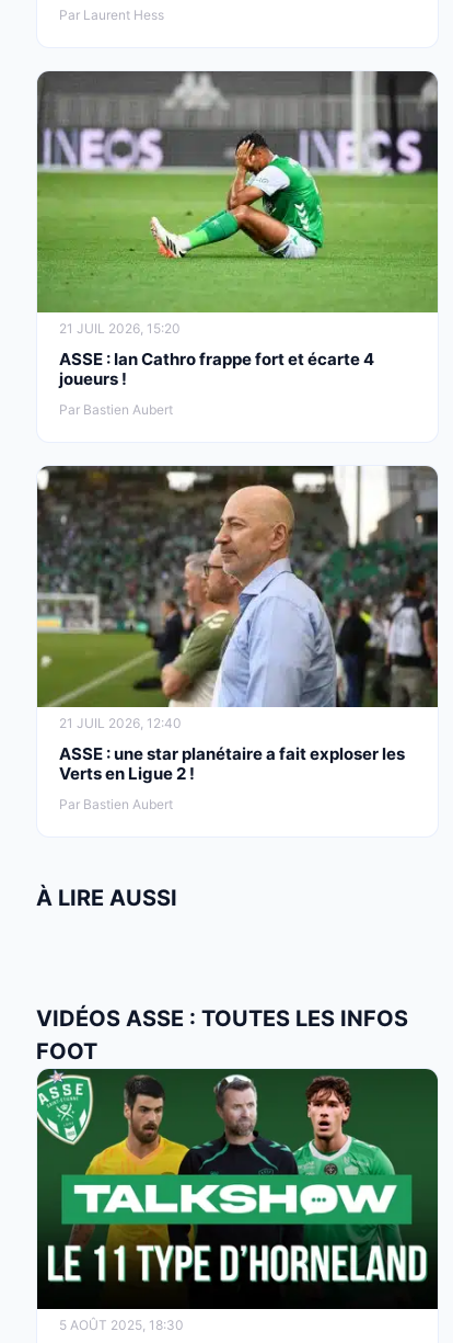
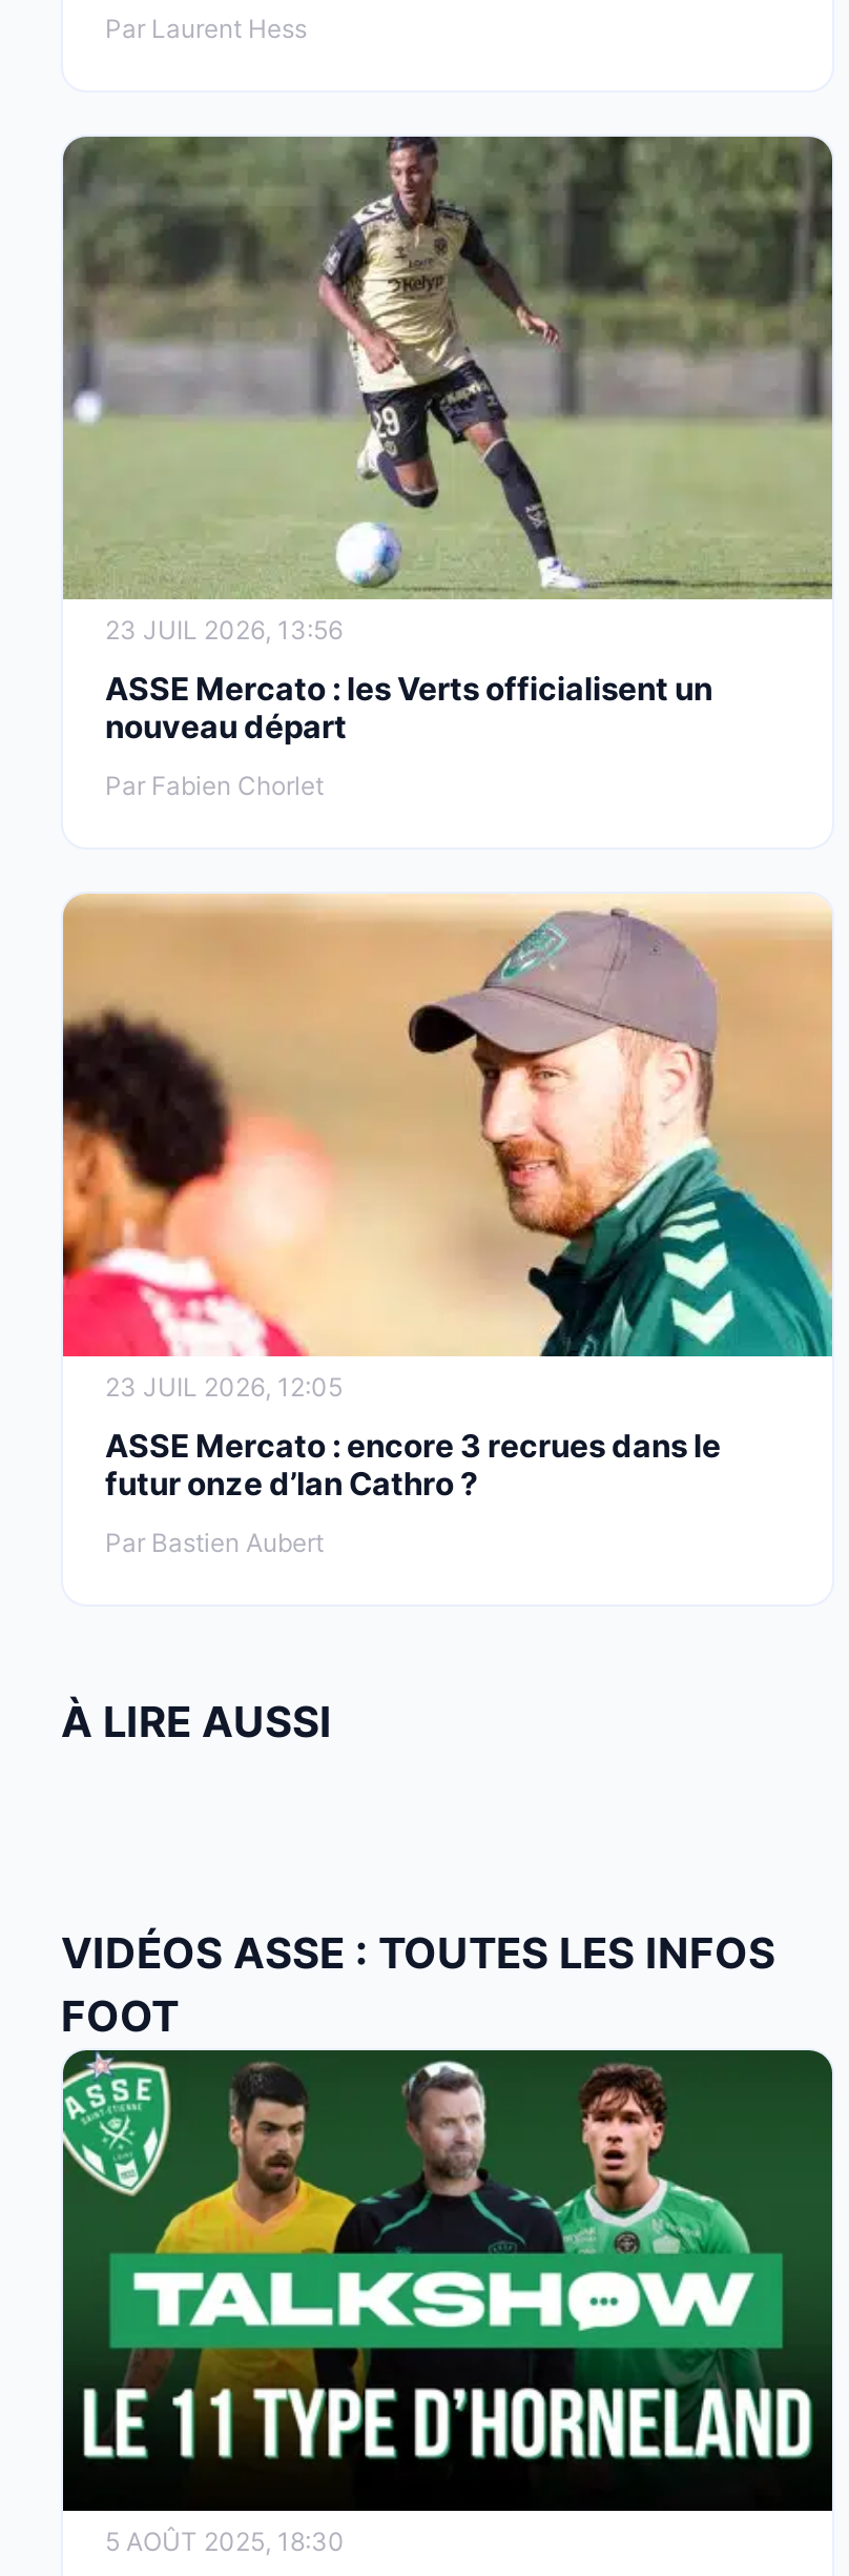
[37,71,438,337] [image] | 21 JUIL 2026, 15:20 -> [63,137,832,646] [image] | 23 JUIL 2026, 13:56
[59,349,374,389] ASSE : Ian Cathro frappe fort et écarte 4 | joueurs ! -> [105,669,712,747] ASSE Mercato : les Verts officialisent un | nouveau départ
[59,401,173,418] Par Bastien Aubert -> [105,770,324,801] Par Fabien Chorlet
[36,465,439,731] [image] | 21 JUIL 2026, 12:40 -> [61,894,834,1402] [image] | 23 JUIL 2026, 12:05
[59,743,405,783] ASSE : une star planétaire a fait exploser les | Verts en Ligue 2 ! -> [105,1425,721,1503] ASSE Mercato : encore 3 recrues dans le | futur onze d’Ian Cathro ?

